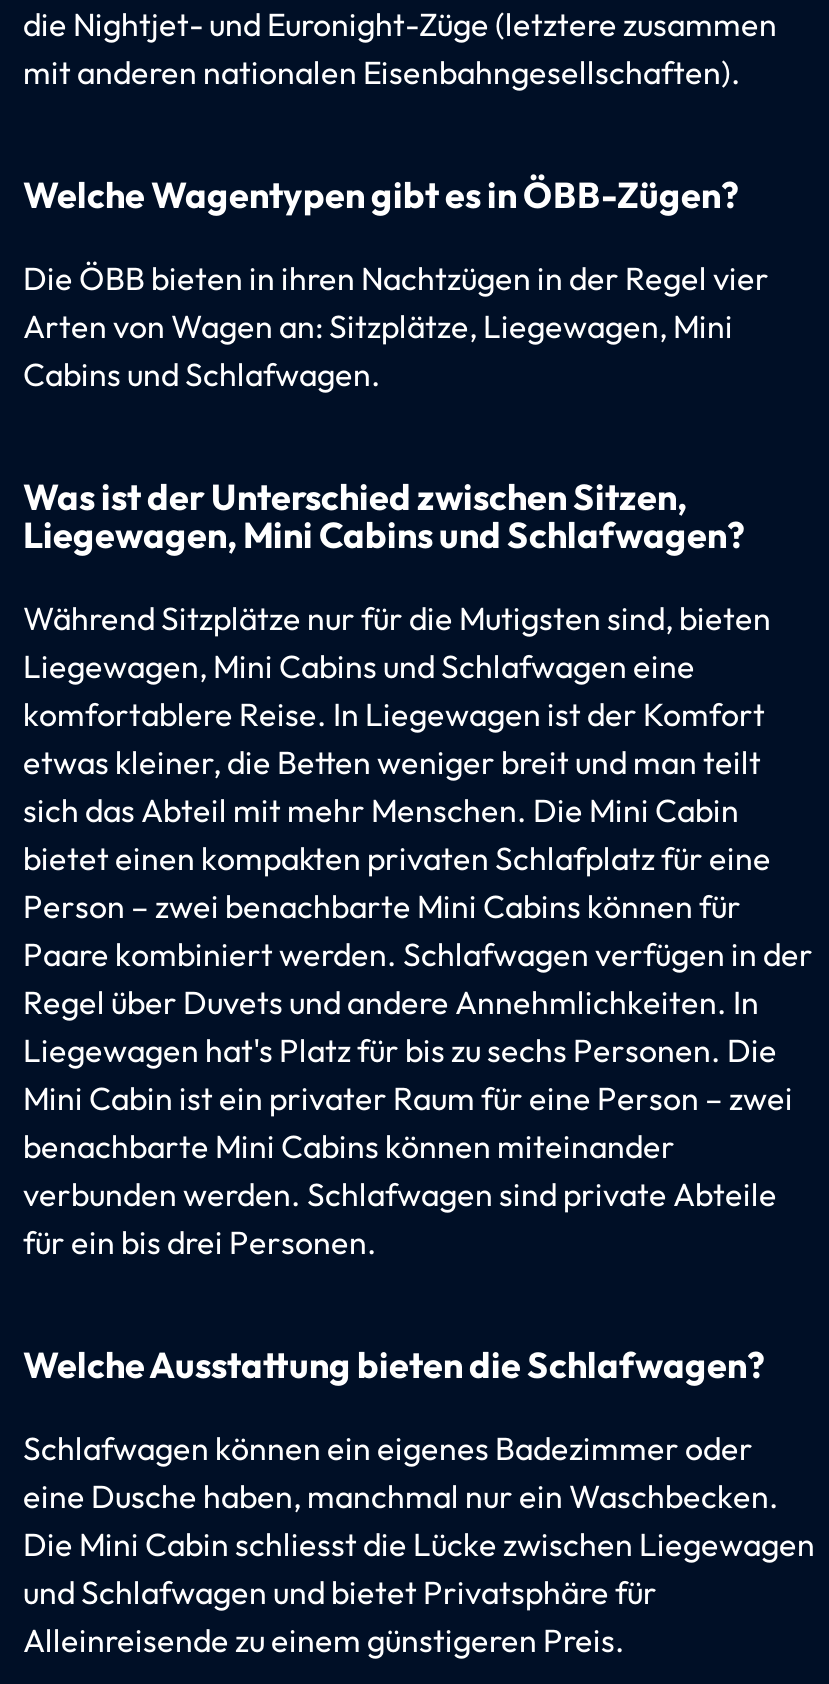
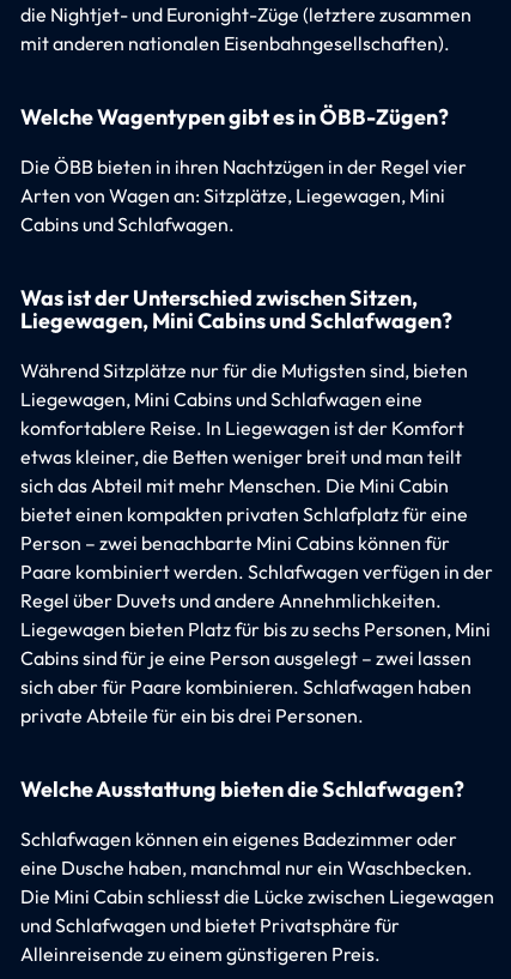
[23,982,793,1262] Regel über Duvets und andere Annehmlichkeiten. In | Liegewagen hat's Platz für bis zu sechs Personen. Die | Mini Cabin ist ein privater Raum für eine Person – zwei | benachbarte Mini Cabins können miteinander | verbunden werden. Schlafwagen sind private Abteile | für ein bis drei Personen. -> [20,588,491,727] Regel über Duvets und andere Annehmlichkeiten. | Liegewagen bieten Platz für bis zu sechs Personen, Mini | Cabins sind für je eine Person ausgelegt – zwei lassen | sich aber für Paare kombinieren. Schlafwagen haben | private Abteile für ein bis drei Personen.

